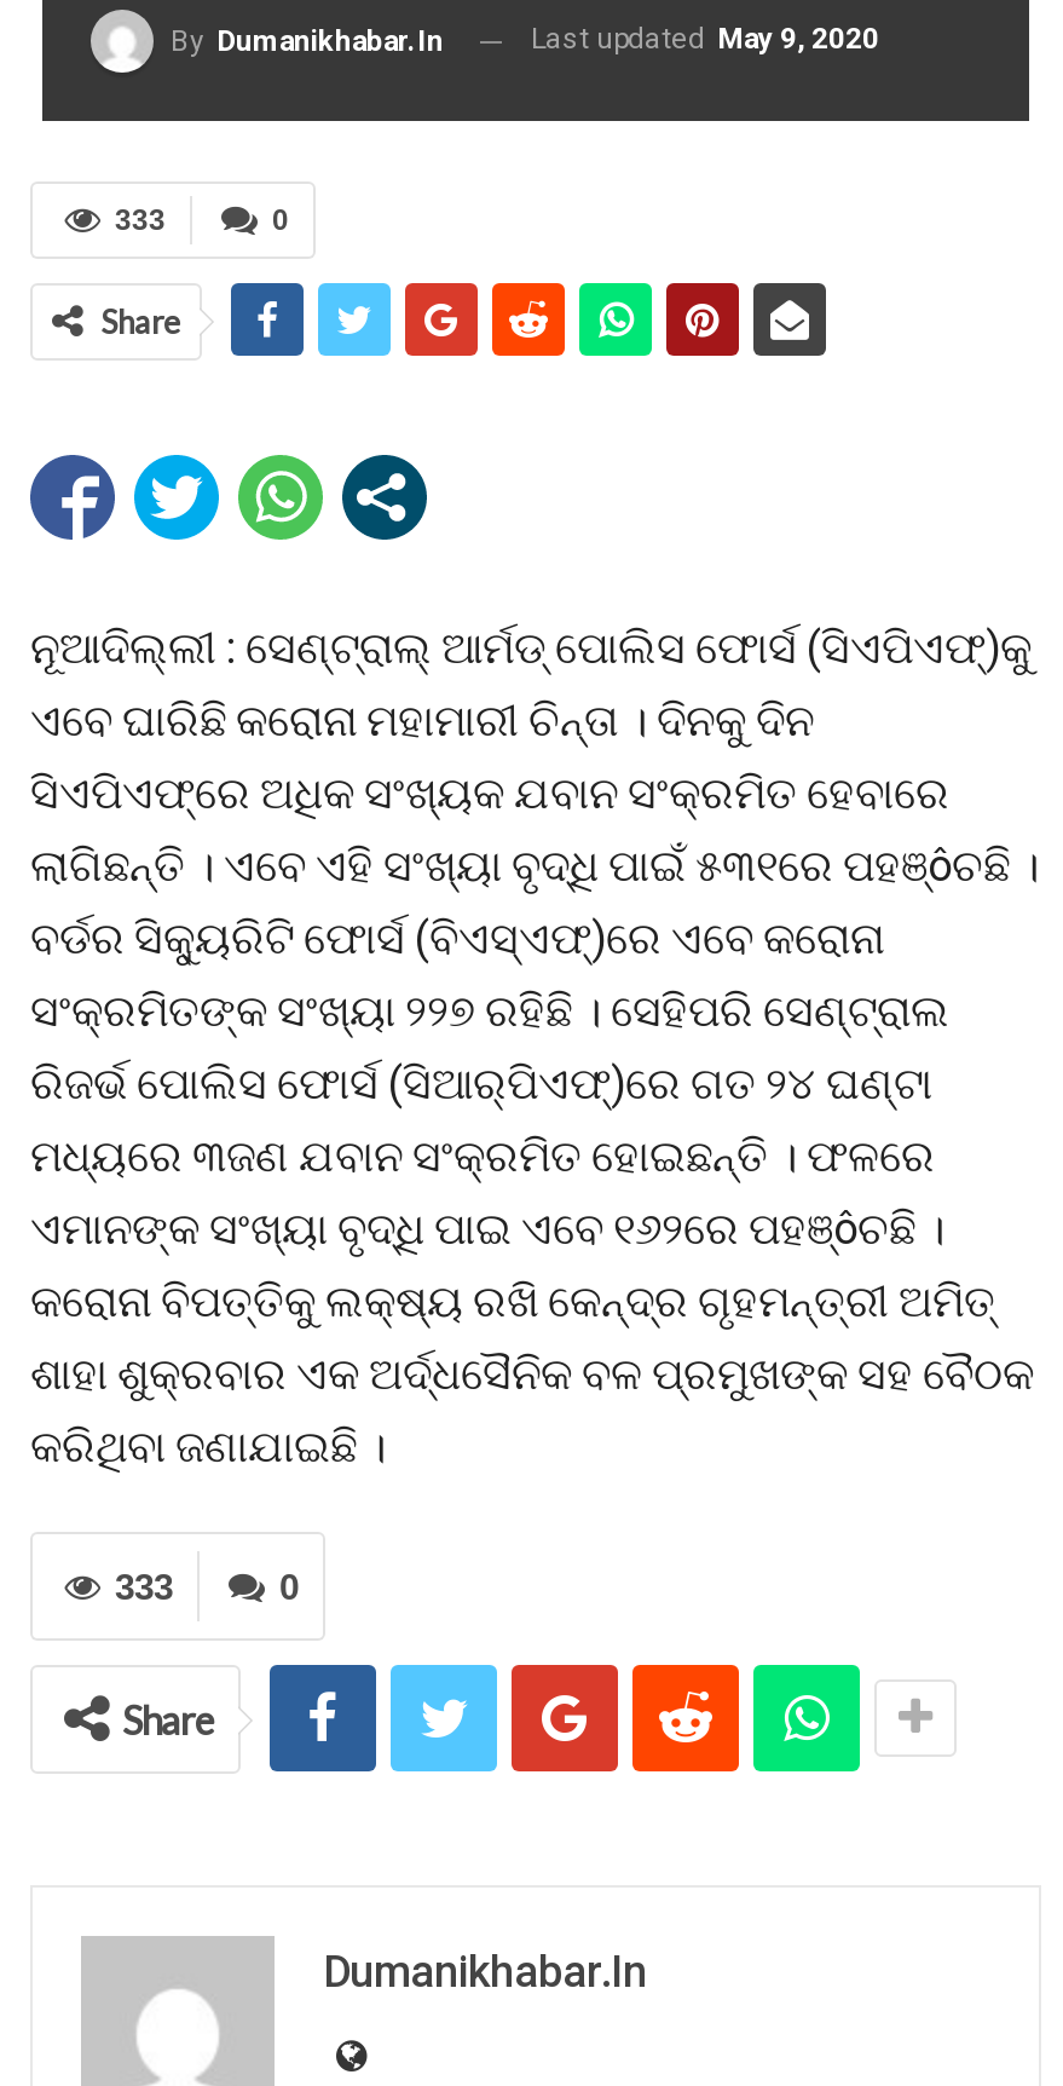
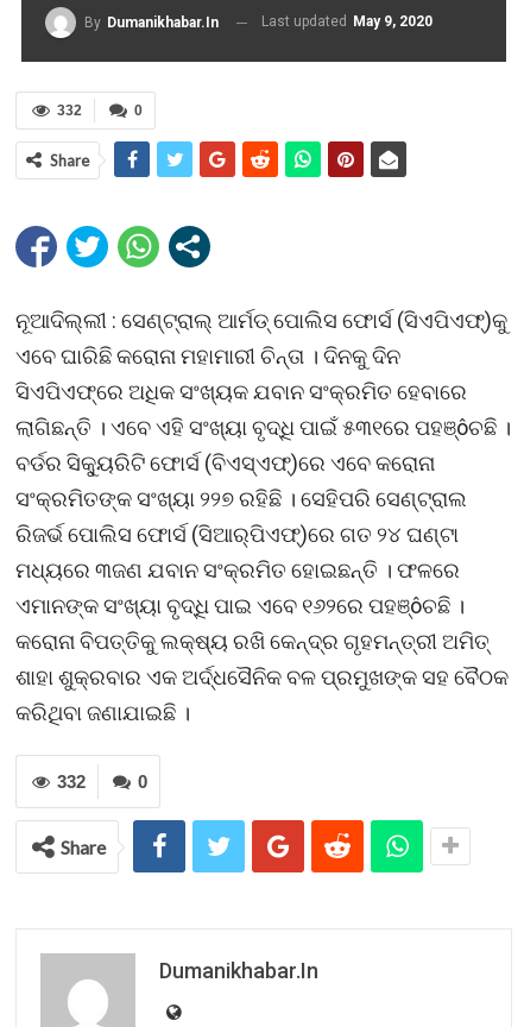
[115,203,166,237] 333 -> [57,102,82,119] 332
[115,1566,173,1607] 333 -> [57,771,86,792] 332

